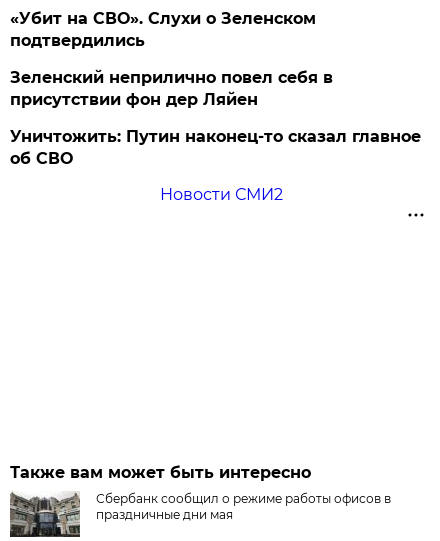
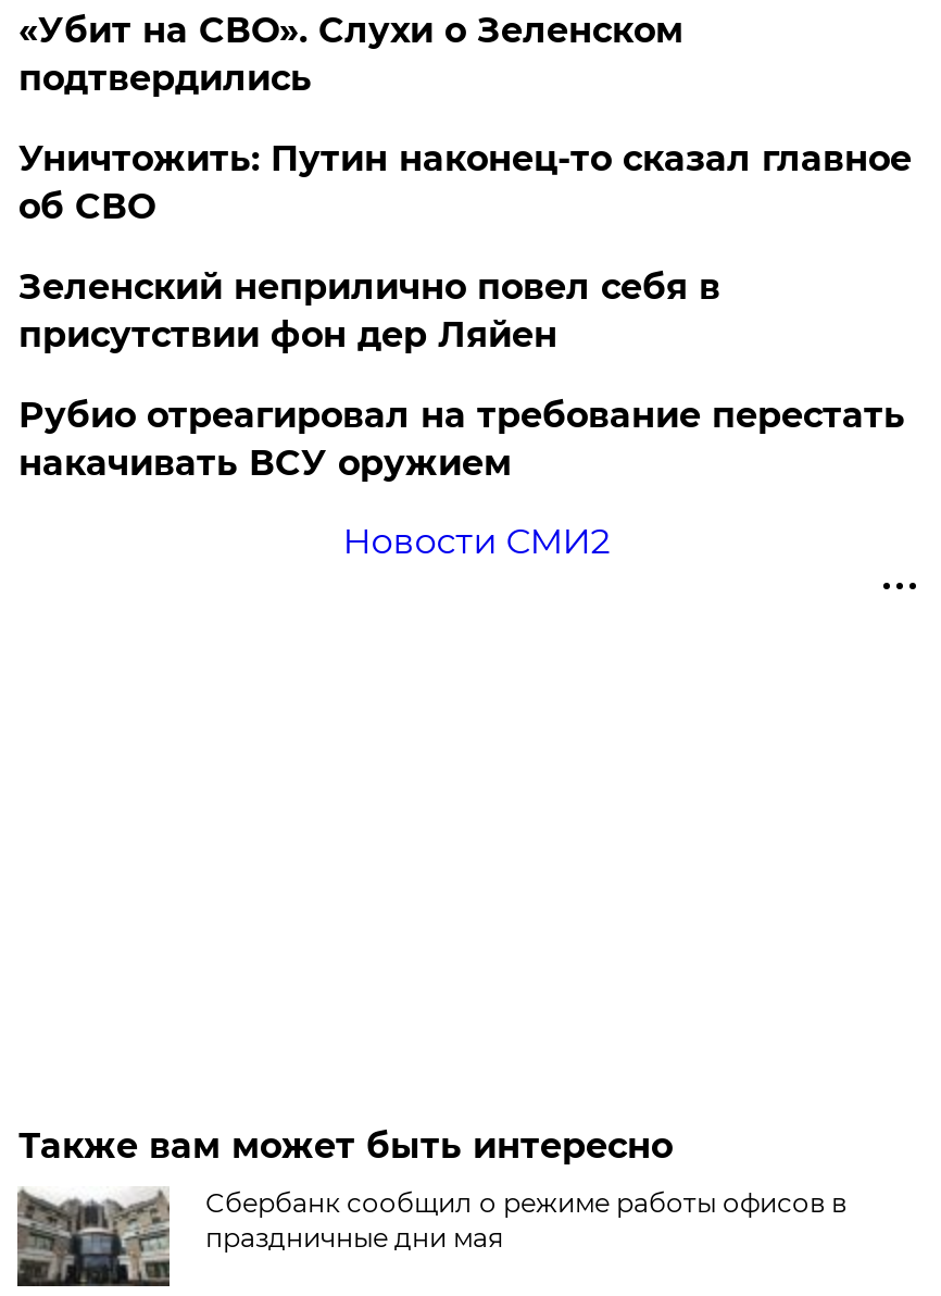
none -> [18,394,905,484] Рубио отреагировал на требование перестать | накачивать ВСУ оружием
moved [10,127,421,168] -> [18,138,911,227]: Уничтожить: Путин наконец-то сказал главное | об СВО

